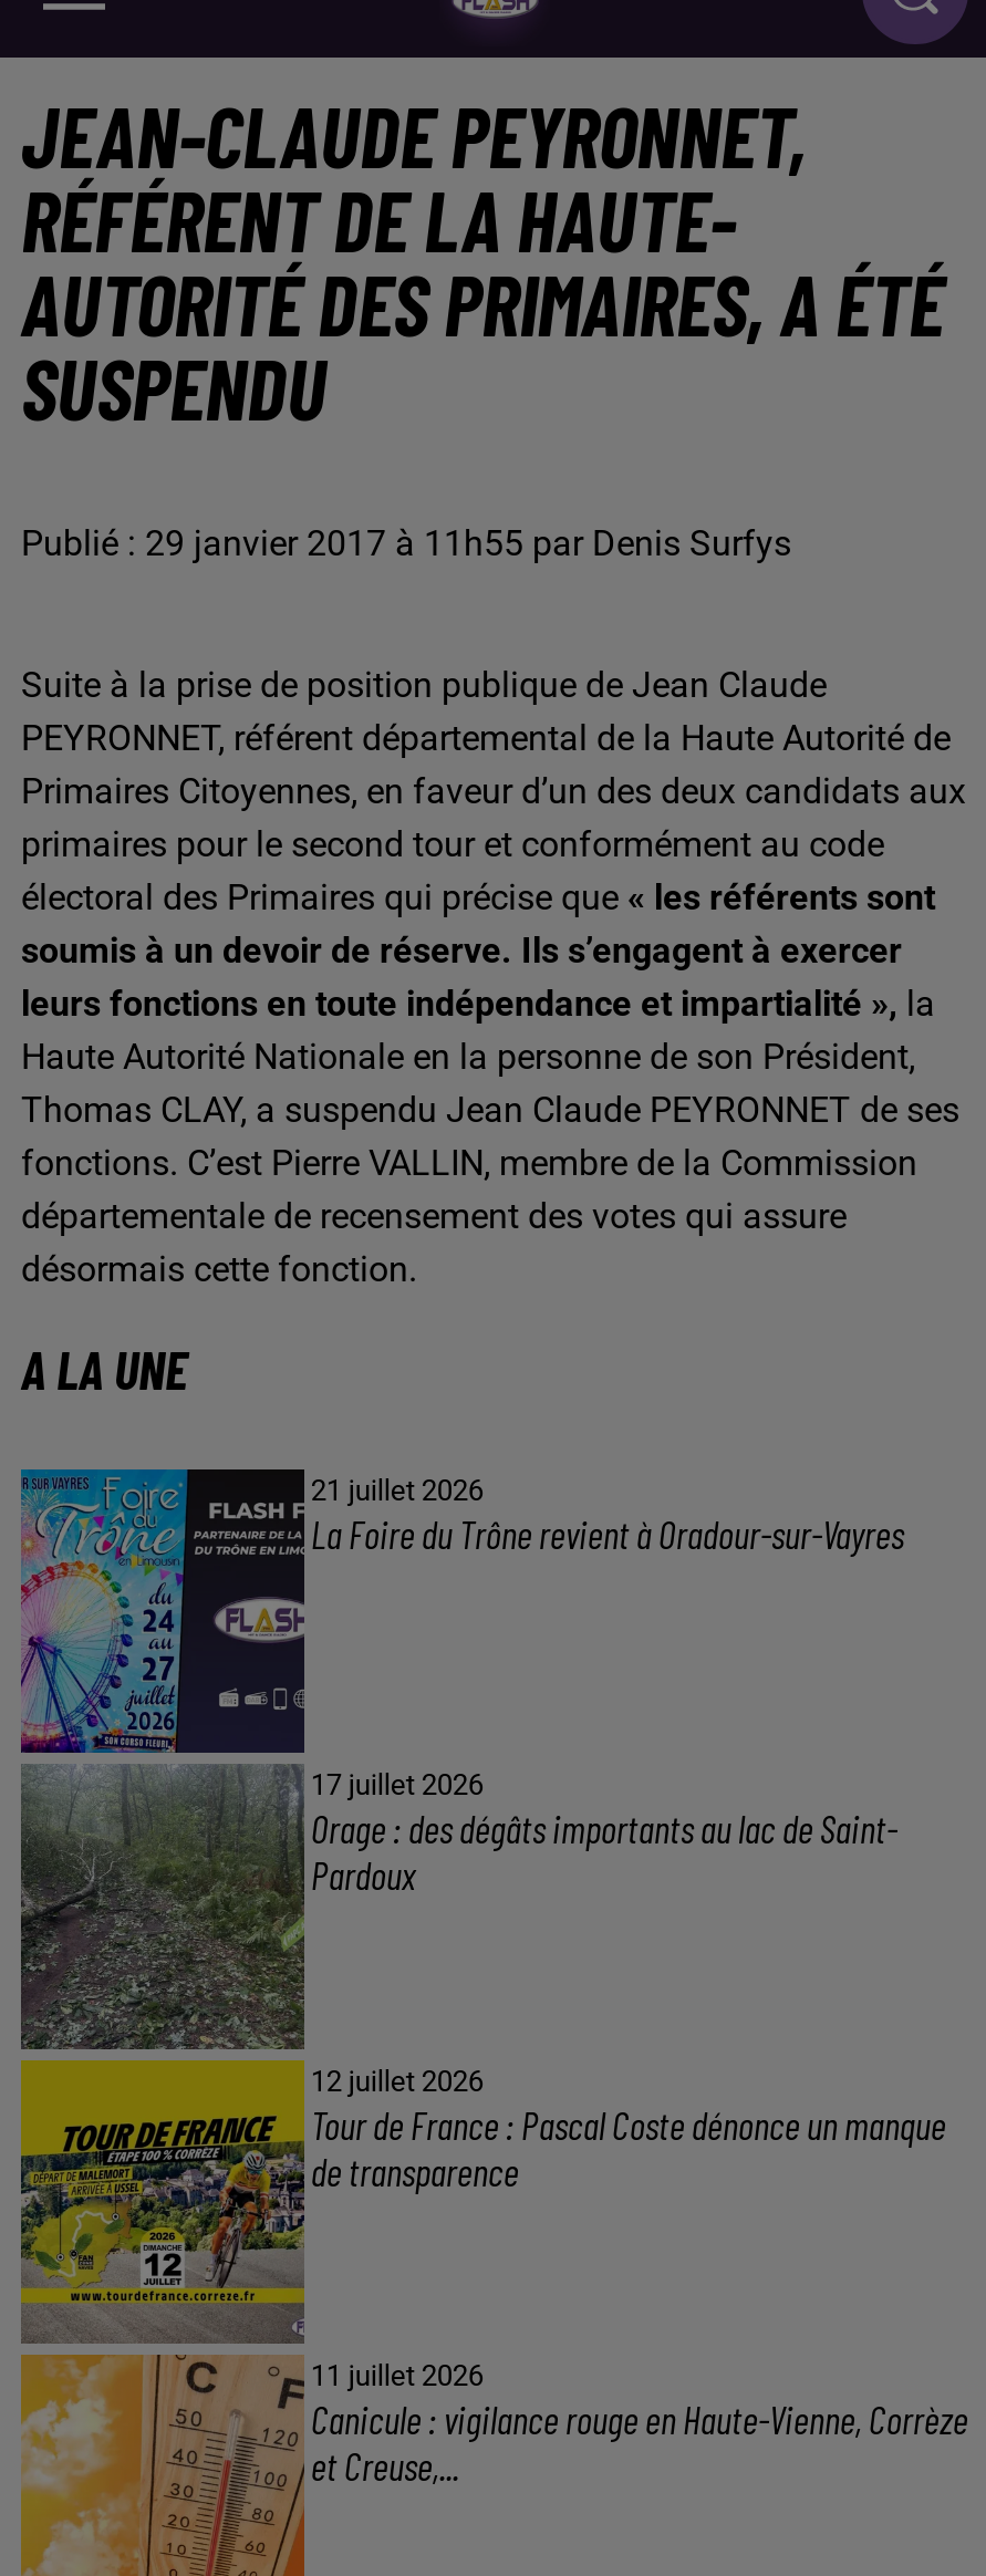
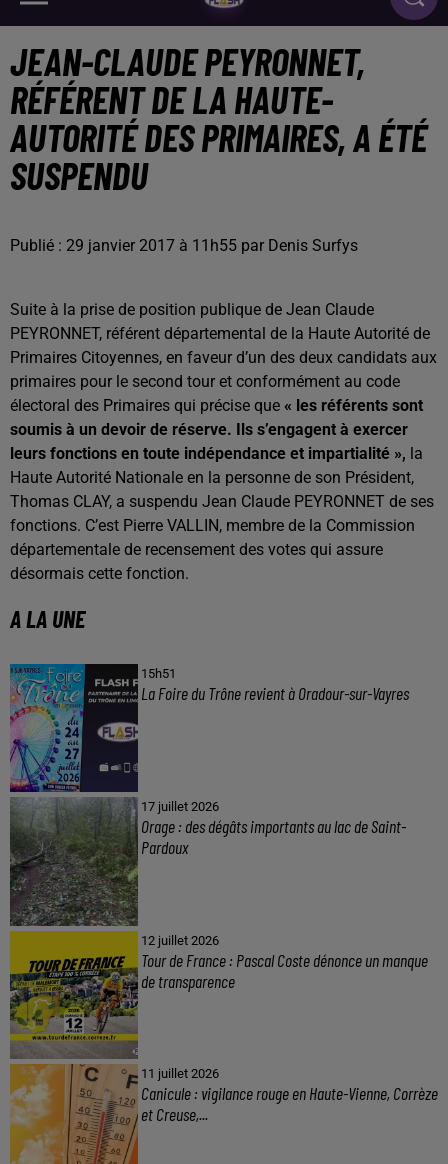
[311,1474,483,1507] 21 juillet 2026 -> [141,666,176,681] 15h51

